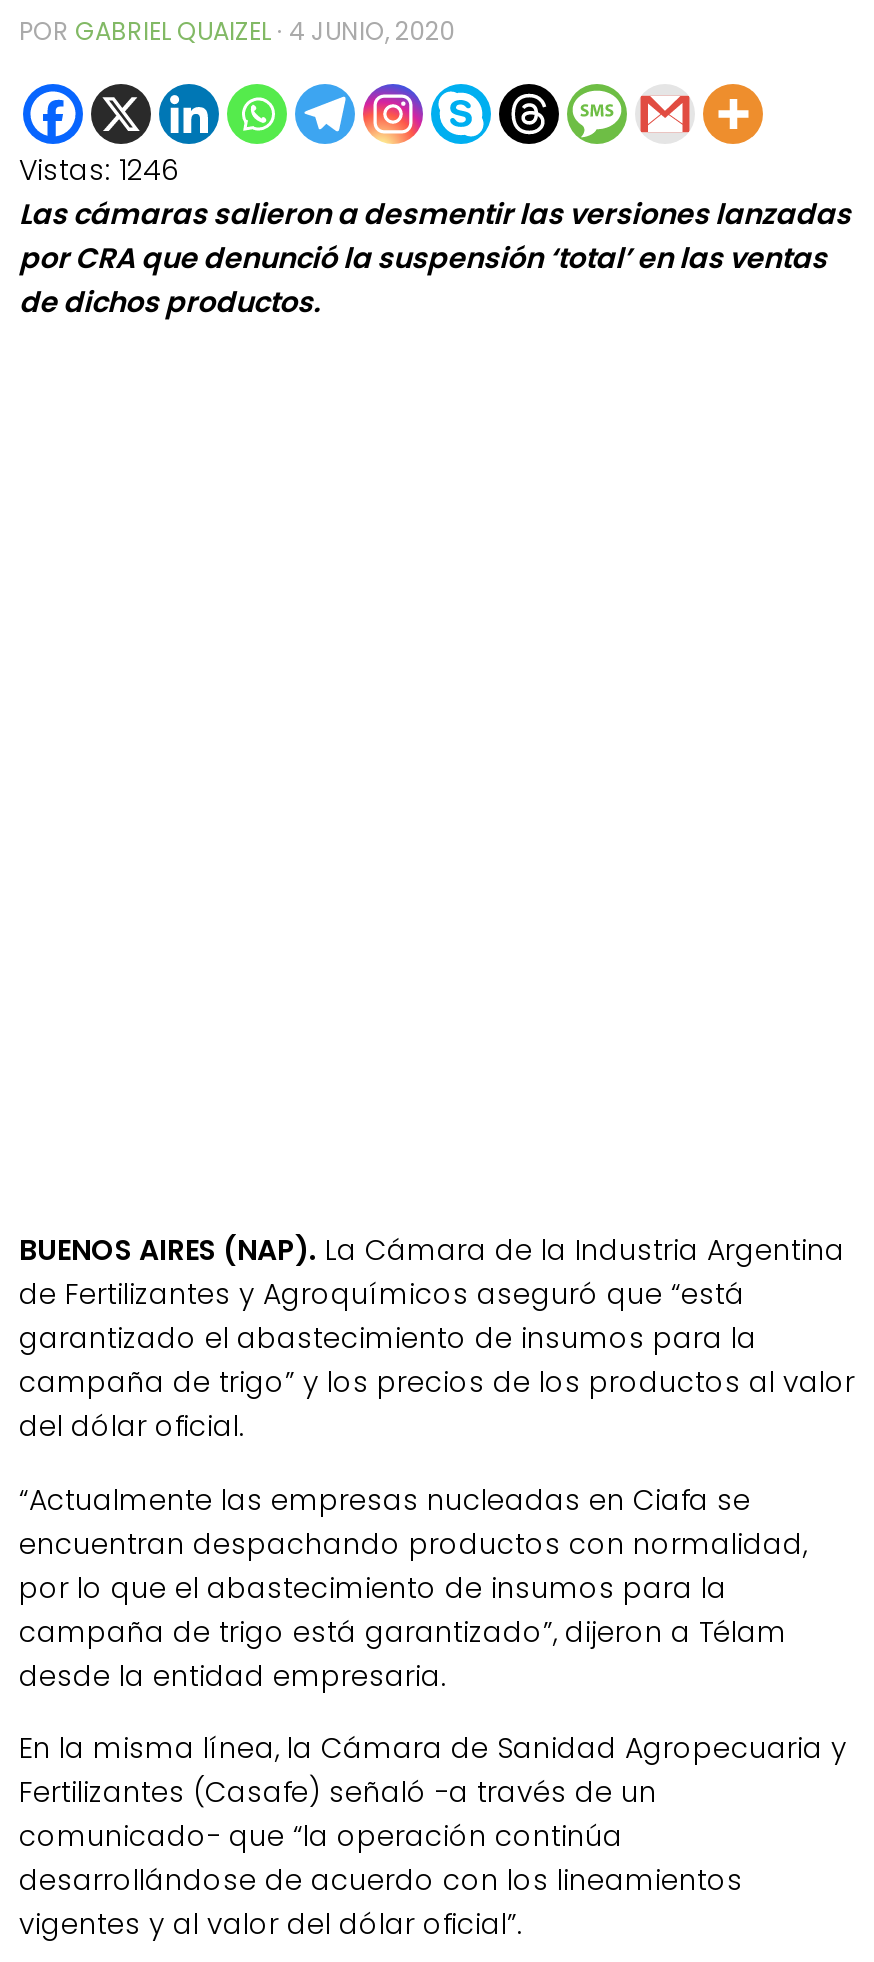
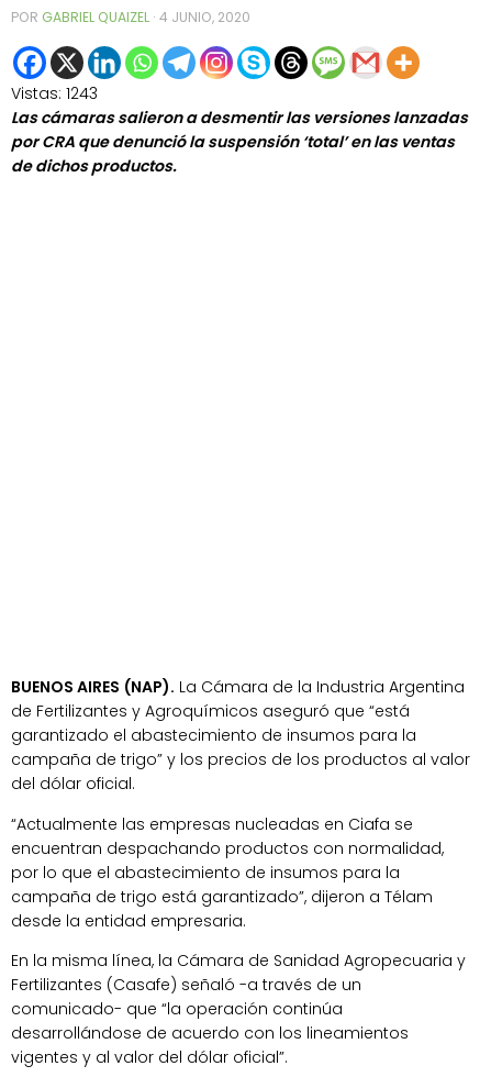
[19,150,179,190] Vistas: 1246 -> [11,83,98,105] Vistas: 1243

